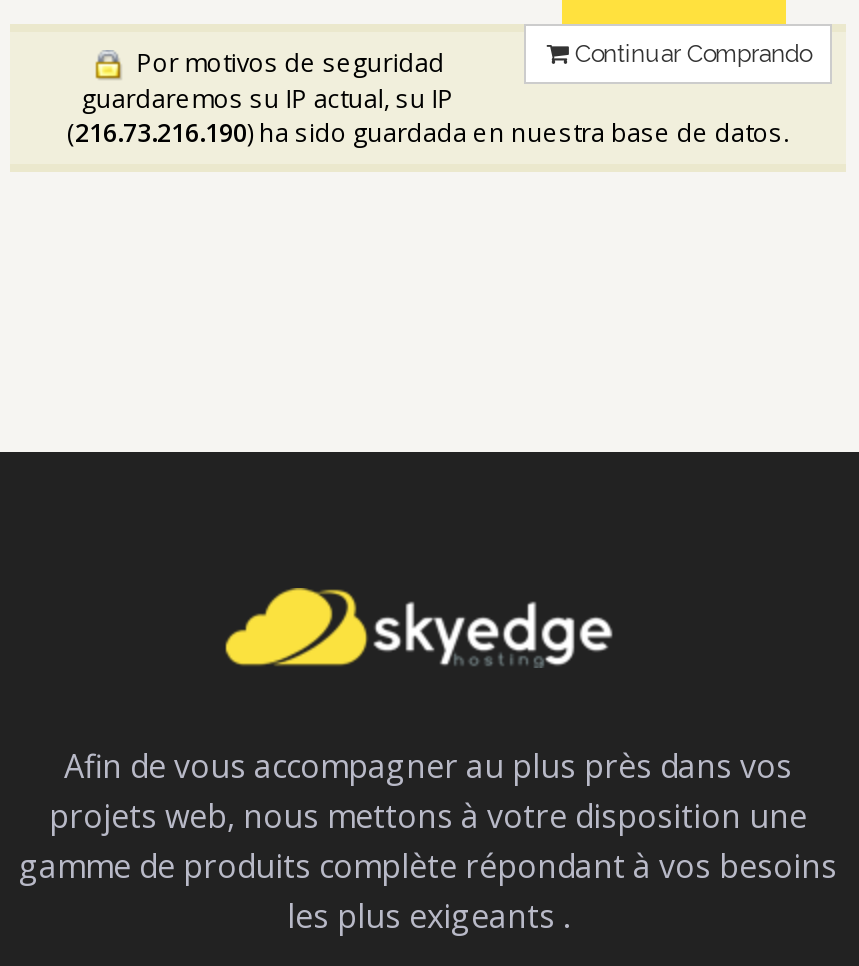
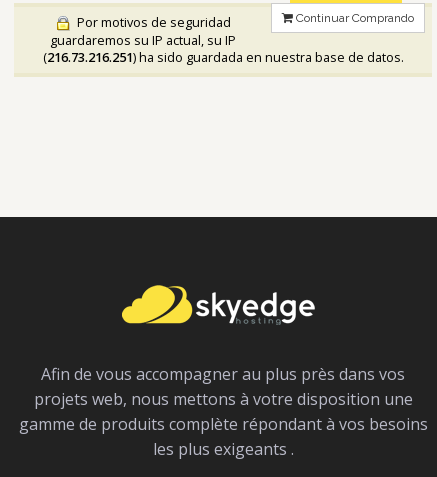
[67,115,789,149] (216.73.216.190) ha sido guardada en nuestra base de datos. -> [42,49,403,66] (216.73.216.251) ha sido guardada en nuestra base de datos.

